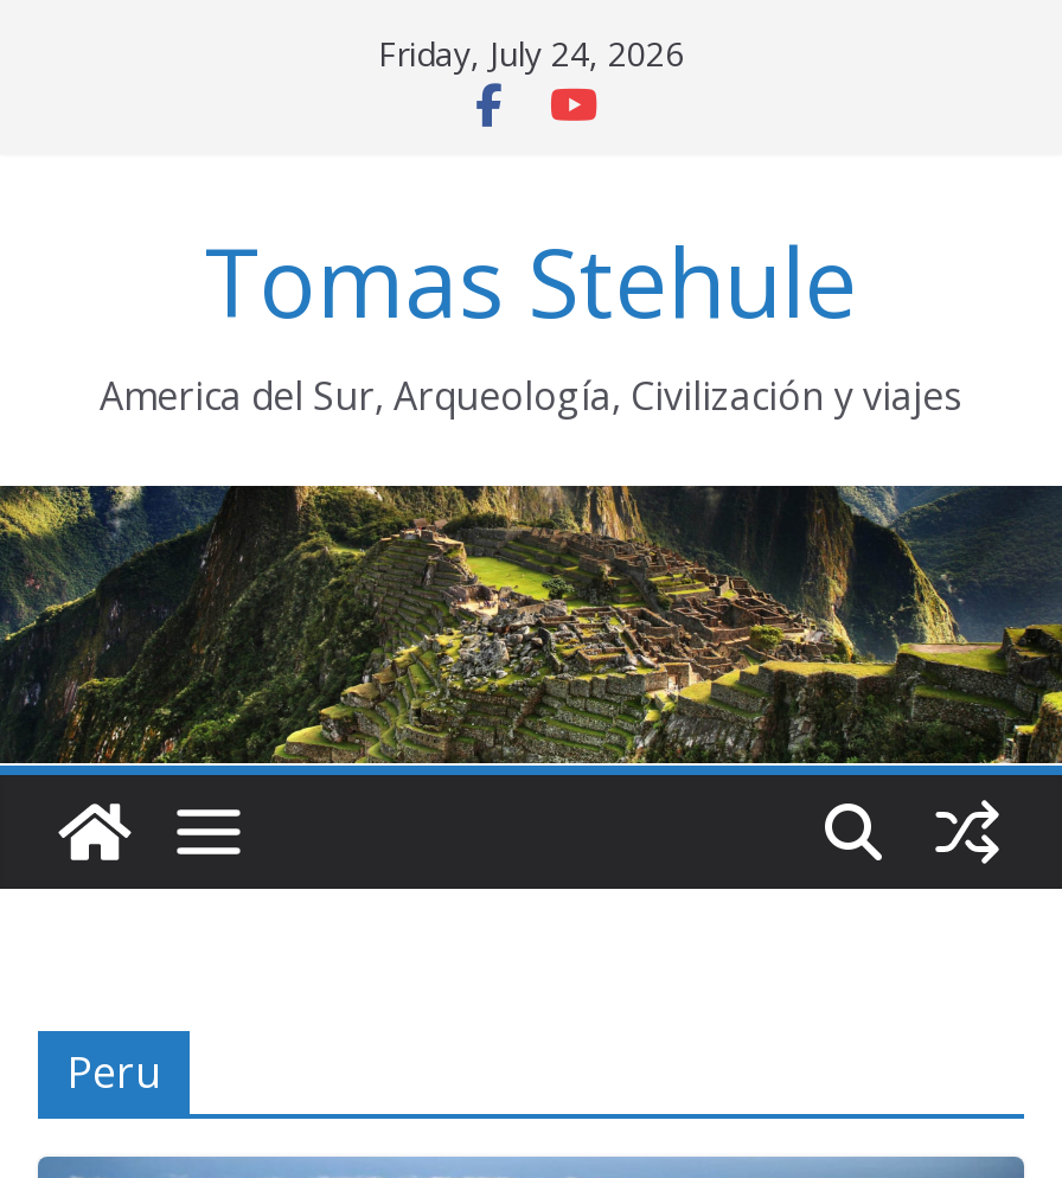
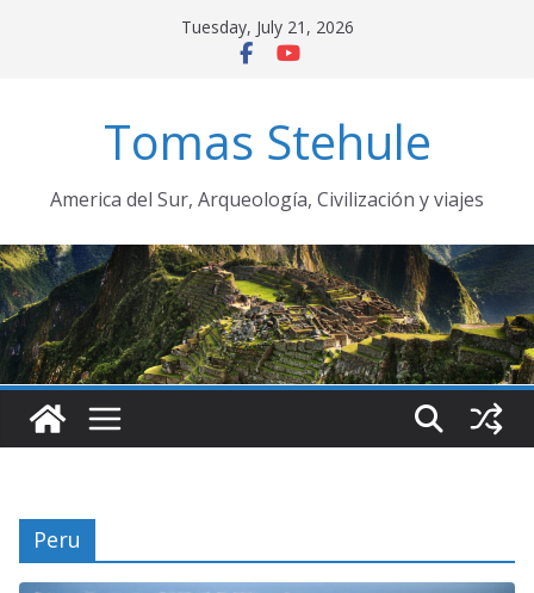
[378,31,684,76] Friday, July 24, 2026 -> [181,16,353,38] Tuesday, July 21, 2026

